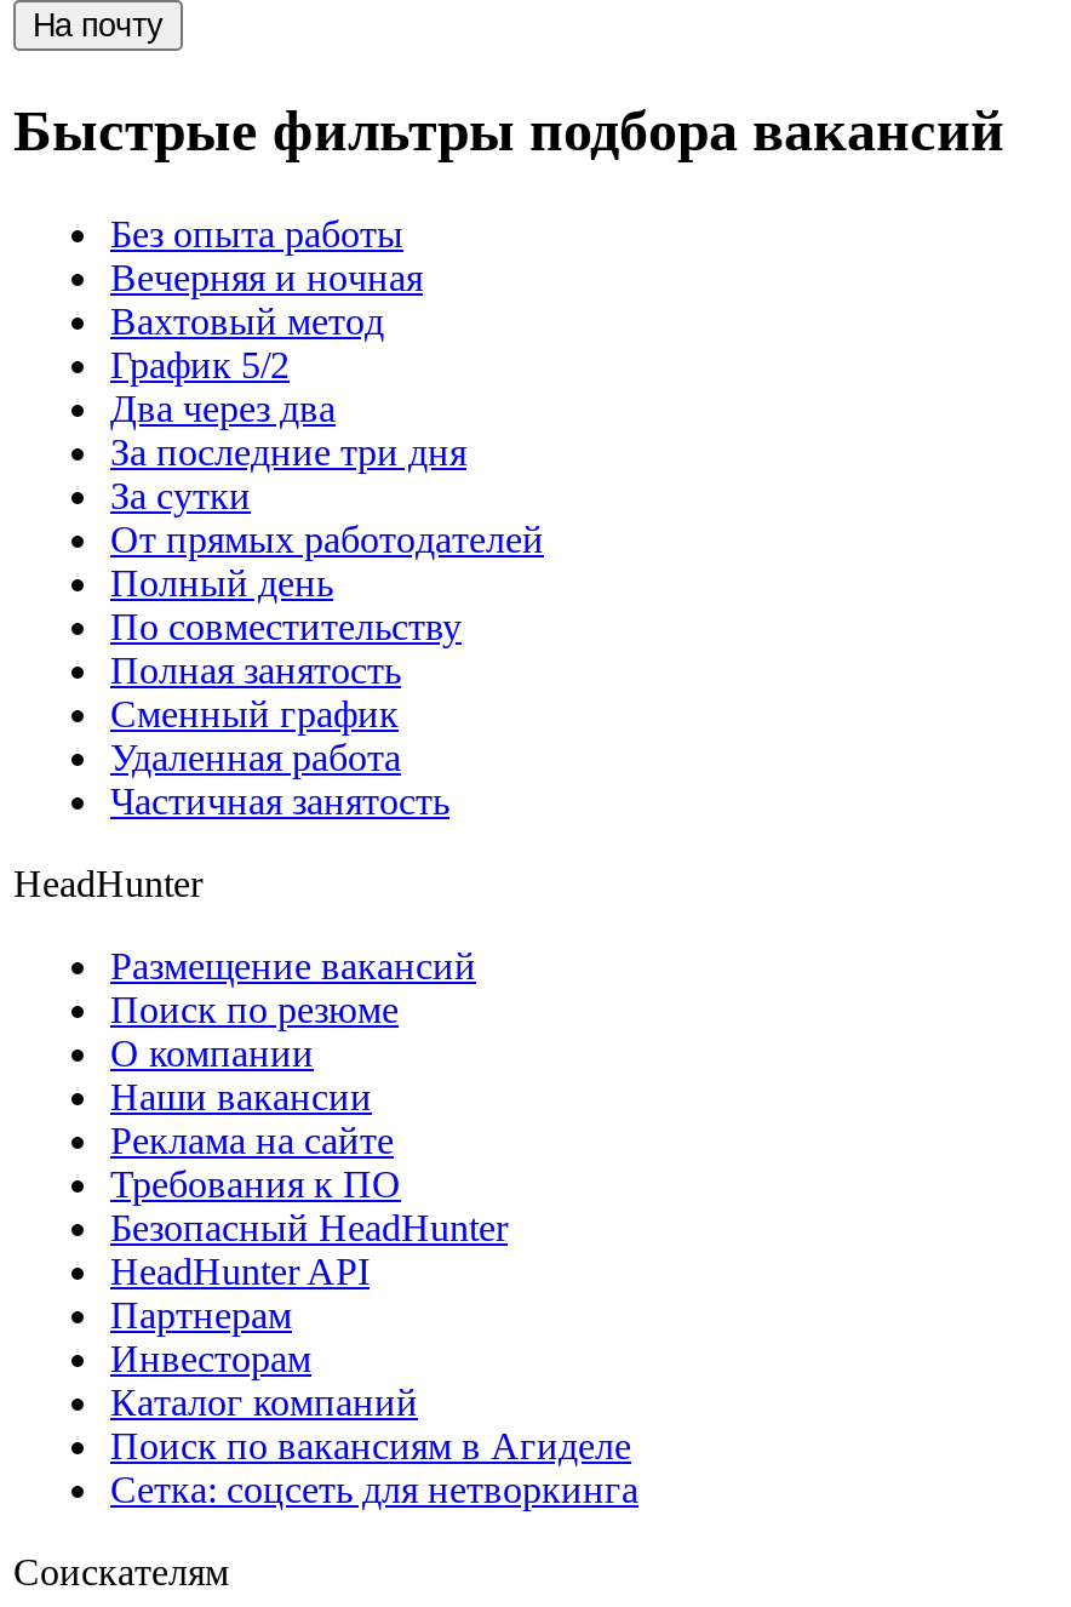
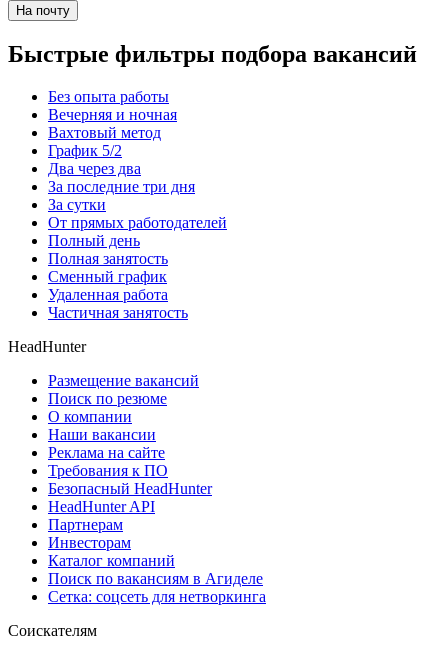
[110,606,462,647] По совместительству -> none

